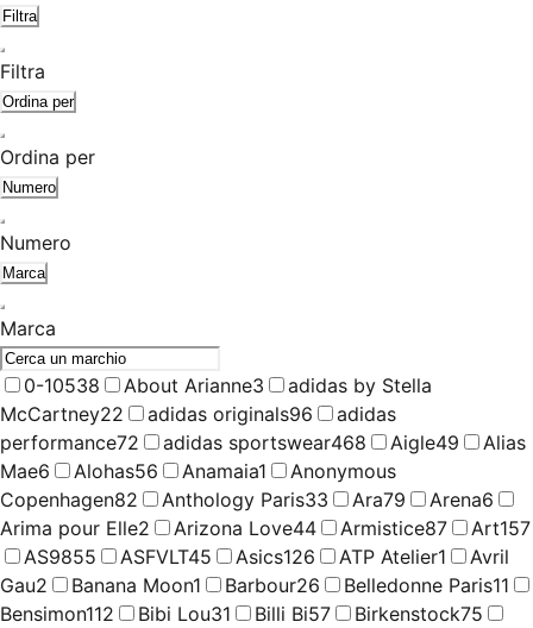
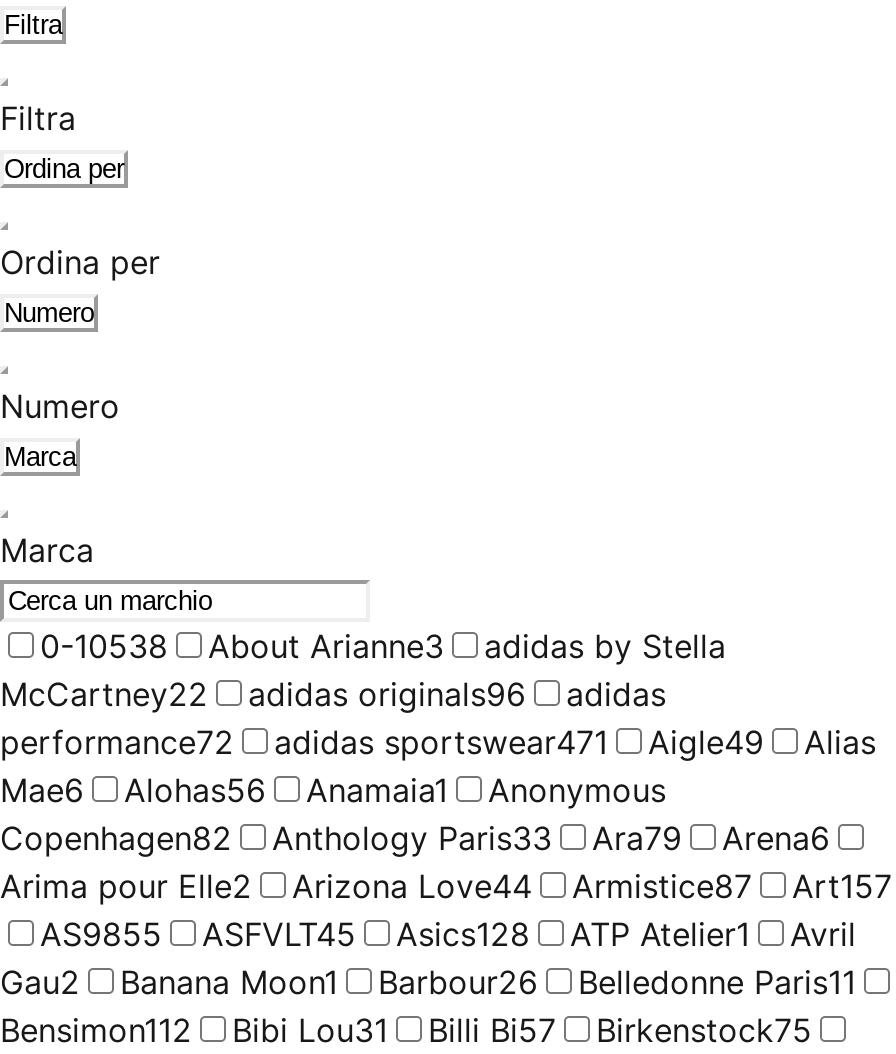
[163,430,366,454] adidas sportswear468 -> [274,722,608,762] adidas sportswear471
[24,545,509,568] AS9855 ASFVLT45 Asics126 ATP Atelier1 Avril -> [40,914,856,954] AS9855 ASFVLT45 Asics128 ATP Atelier1 Avril

